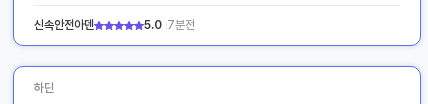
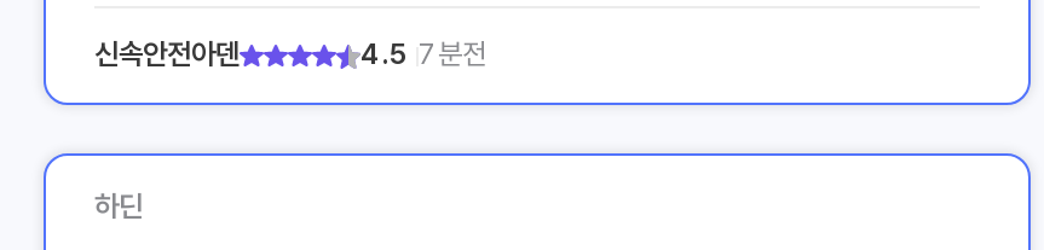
[144,18,195,32] 5.0 7분전 -> [361,37,486,71] 4.5 7분전

